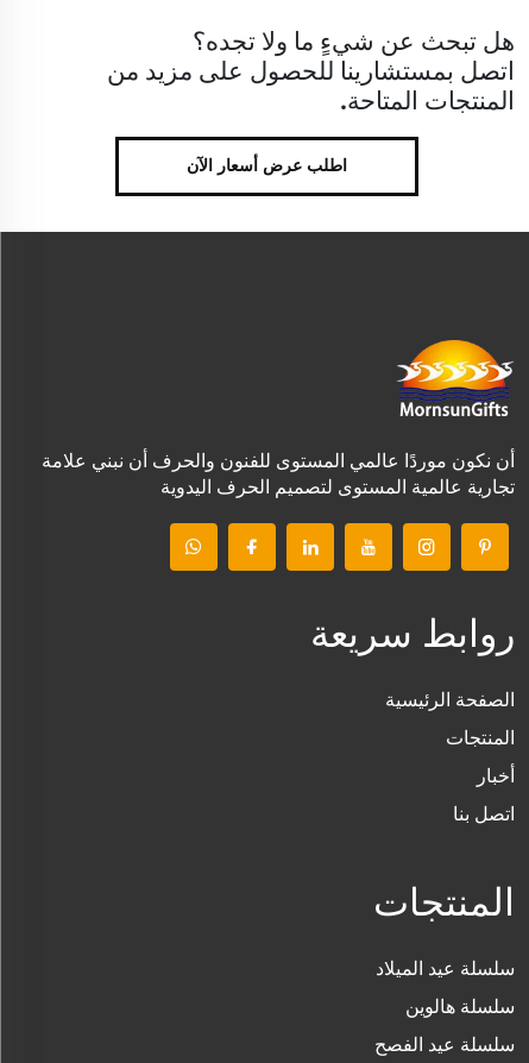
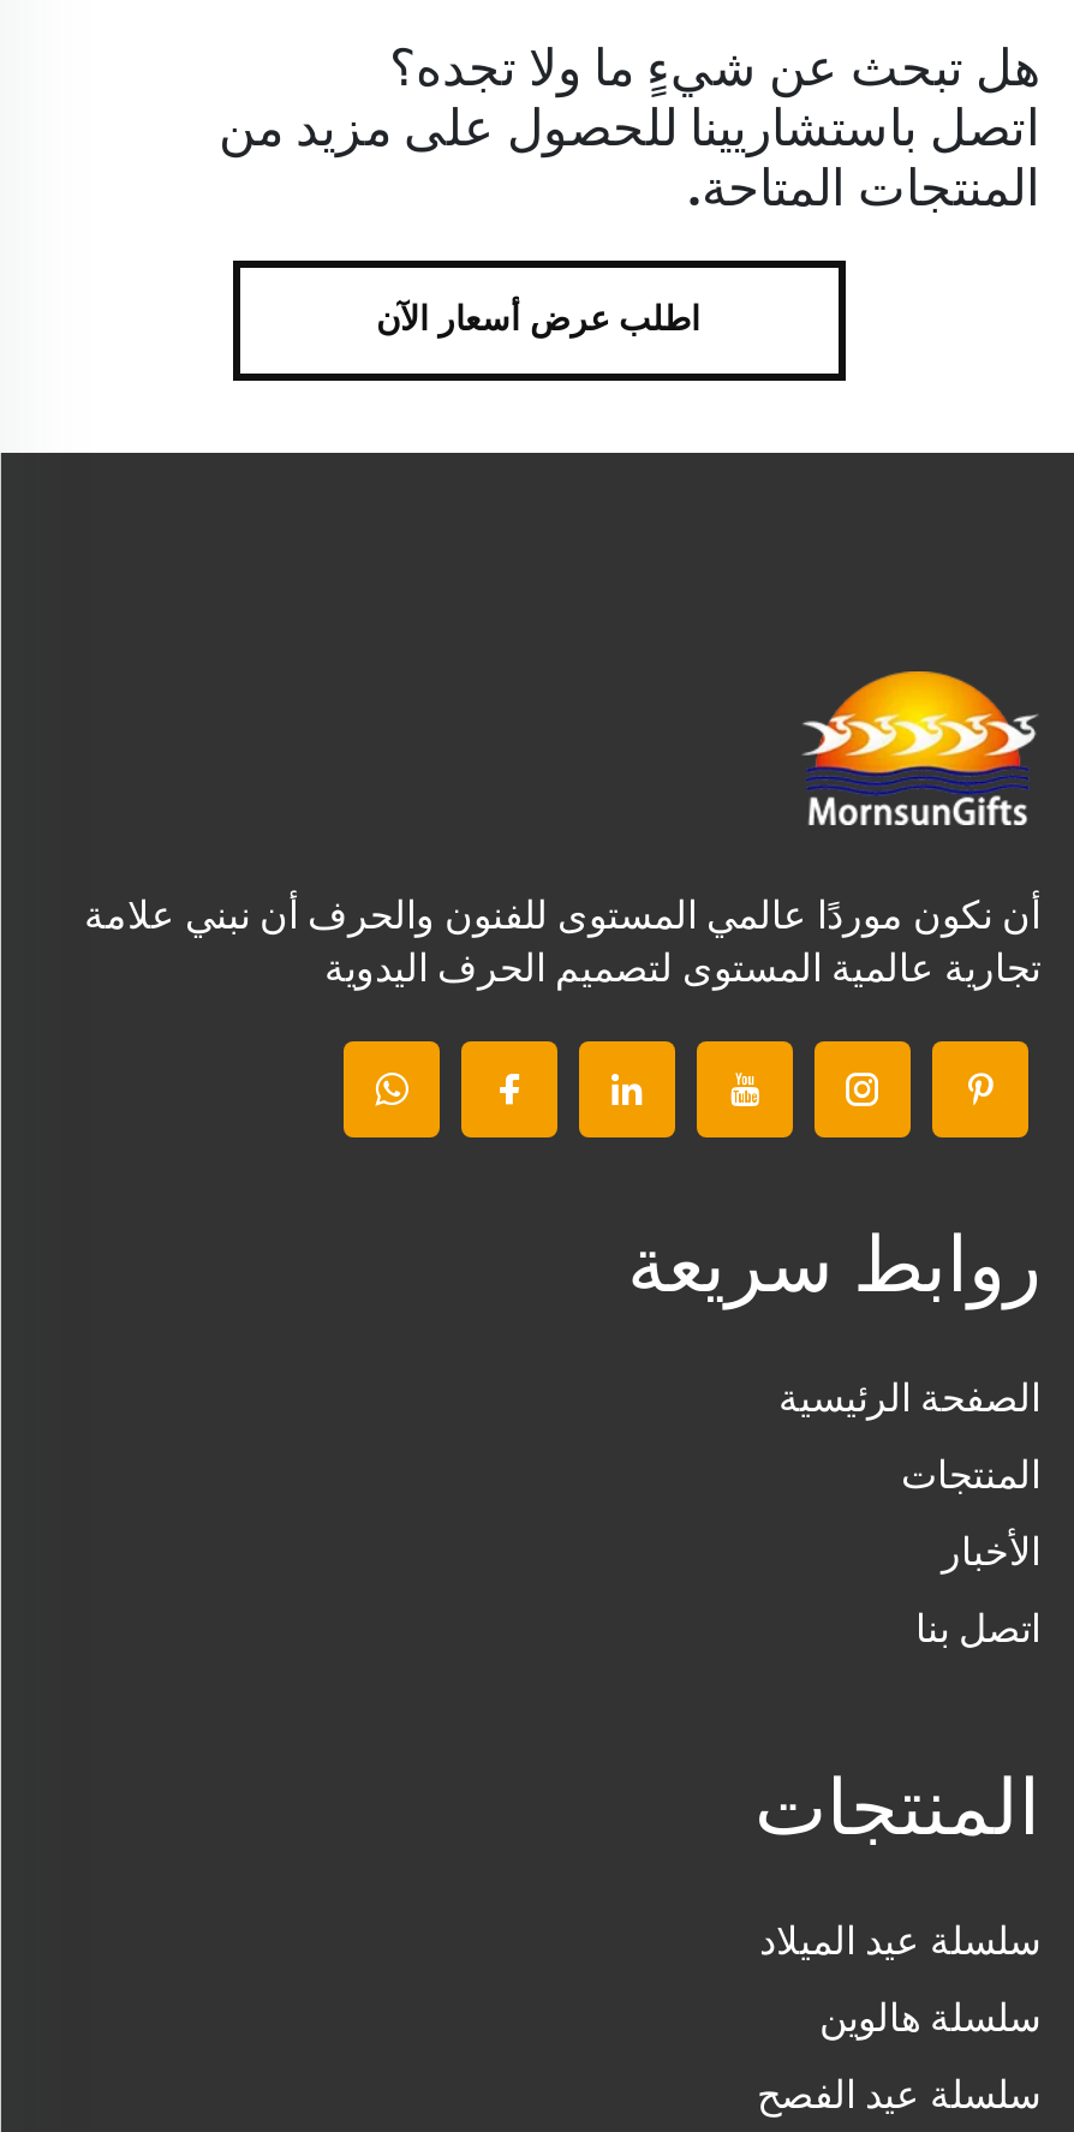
[107,54,515,87] اتصل بمستشارينا للحصول على مزيد من -> [219,92,1040,160] اتصل باستشاريينا للحصول على مزيد من
[477,762,515,788] أخبار -> [942,1524,1040,1577] الأخبار

